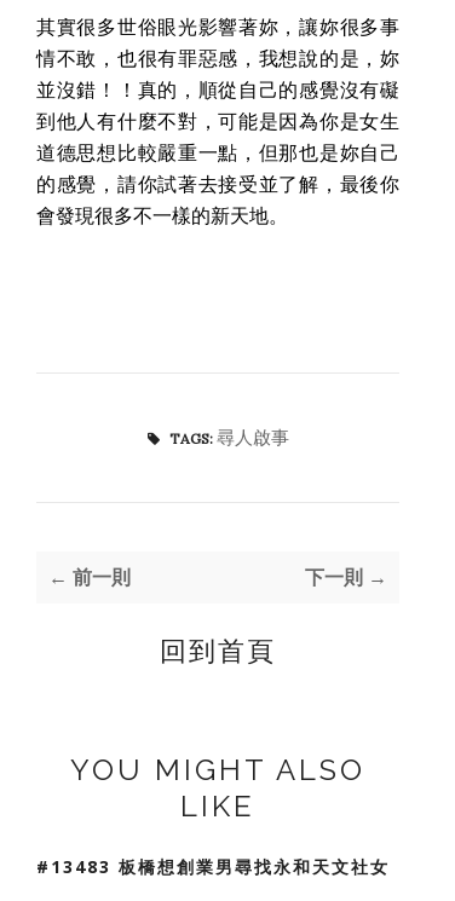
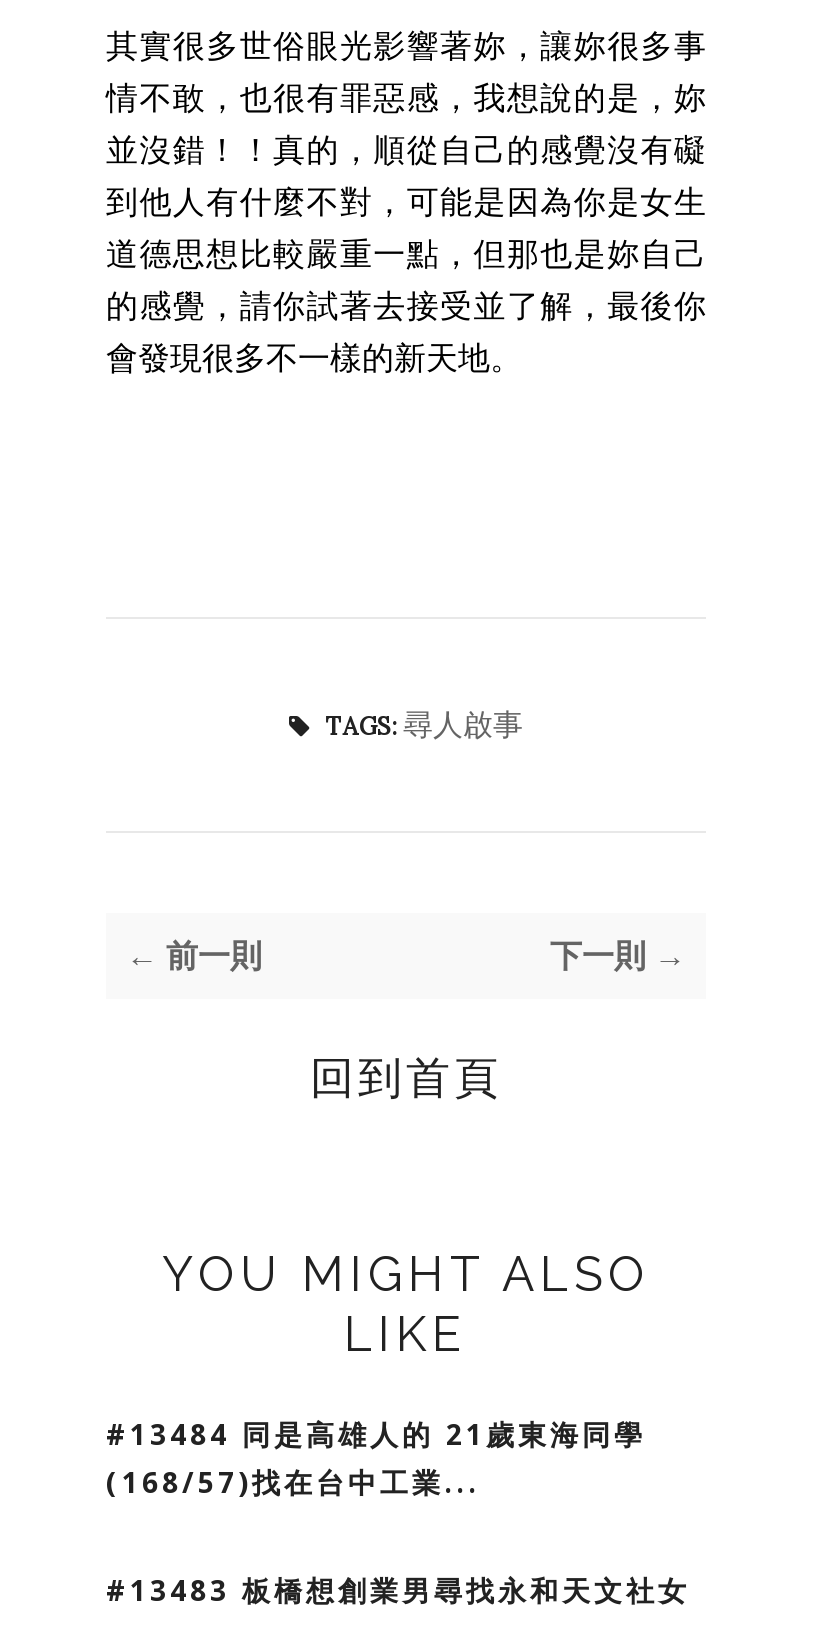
none -> [106,1415,646,1501] #13484 同是高雄人的 21歲東海同學 | (168/57)找在台中工業...

